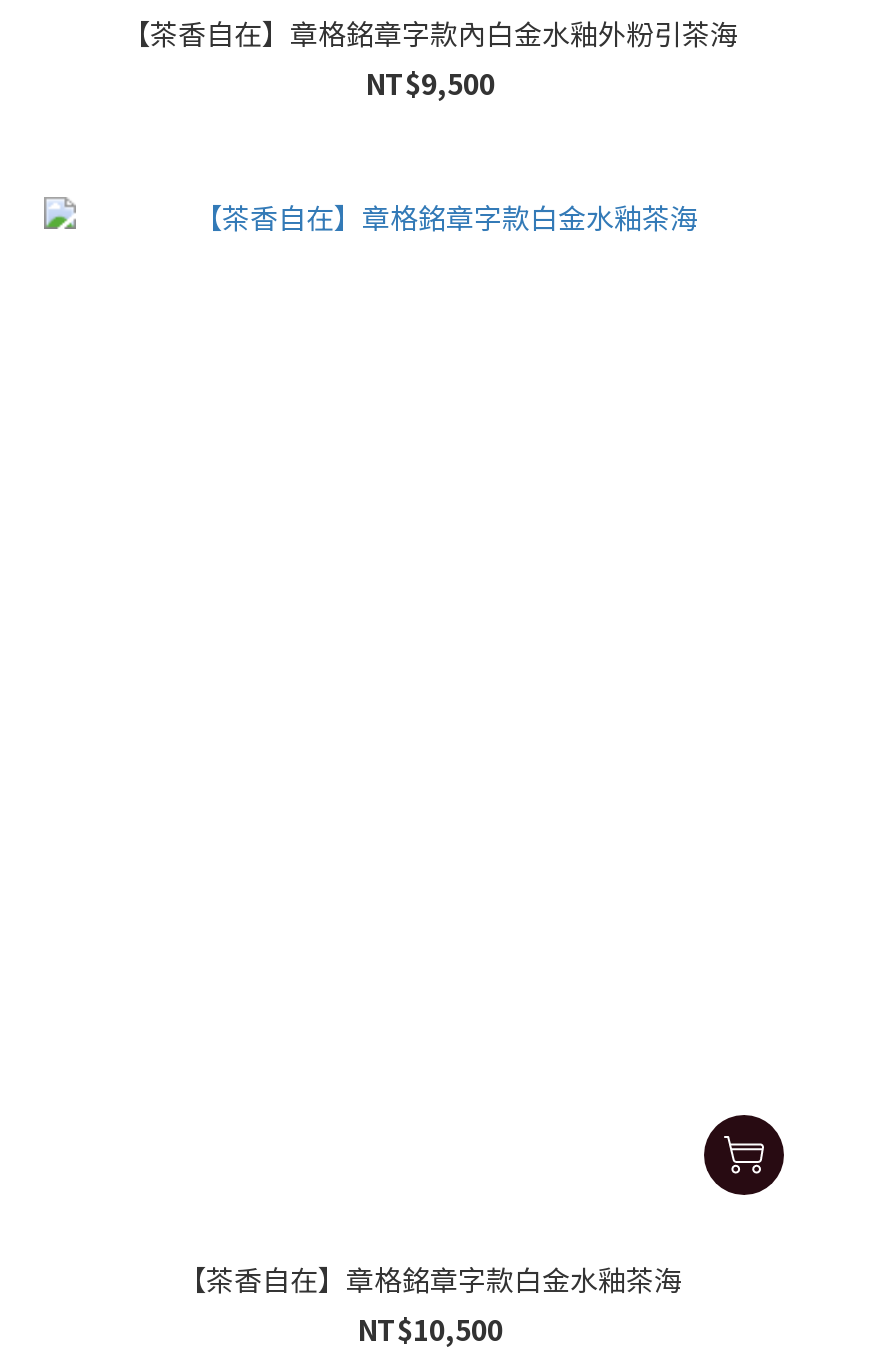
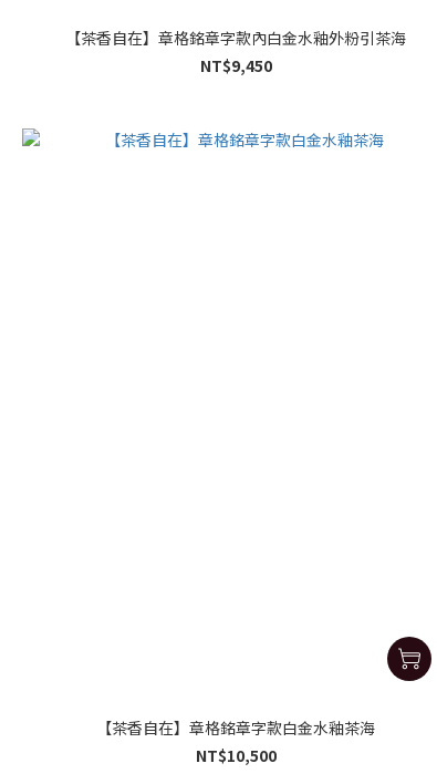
[365,64,495,104] NT$9,500 -> [200,55,272,77] NT$9,450

